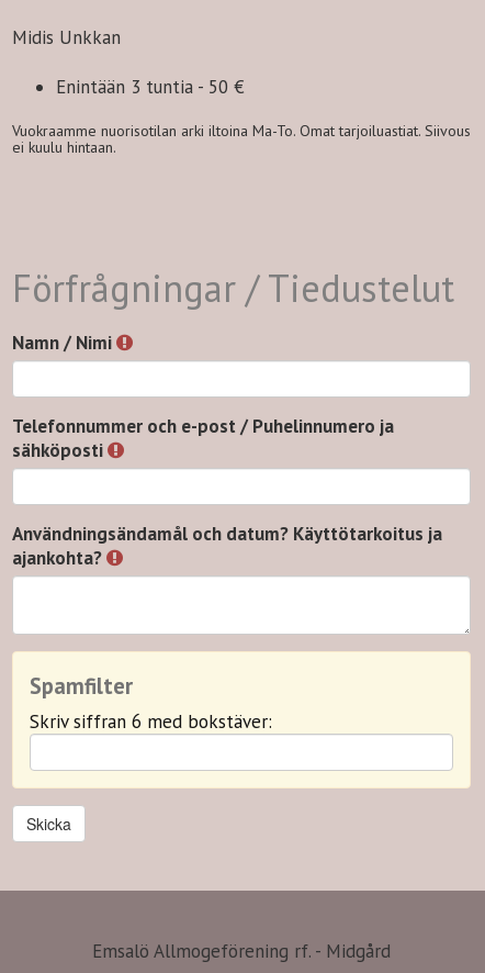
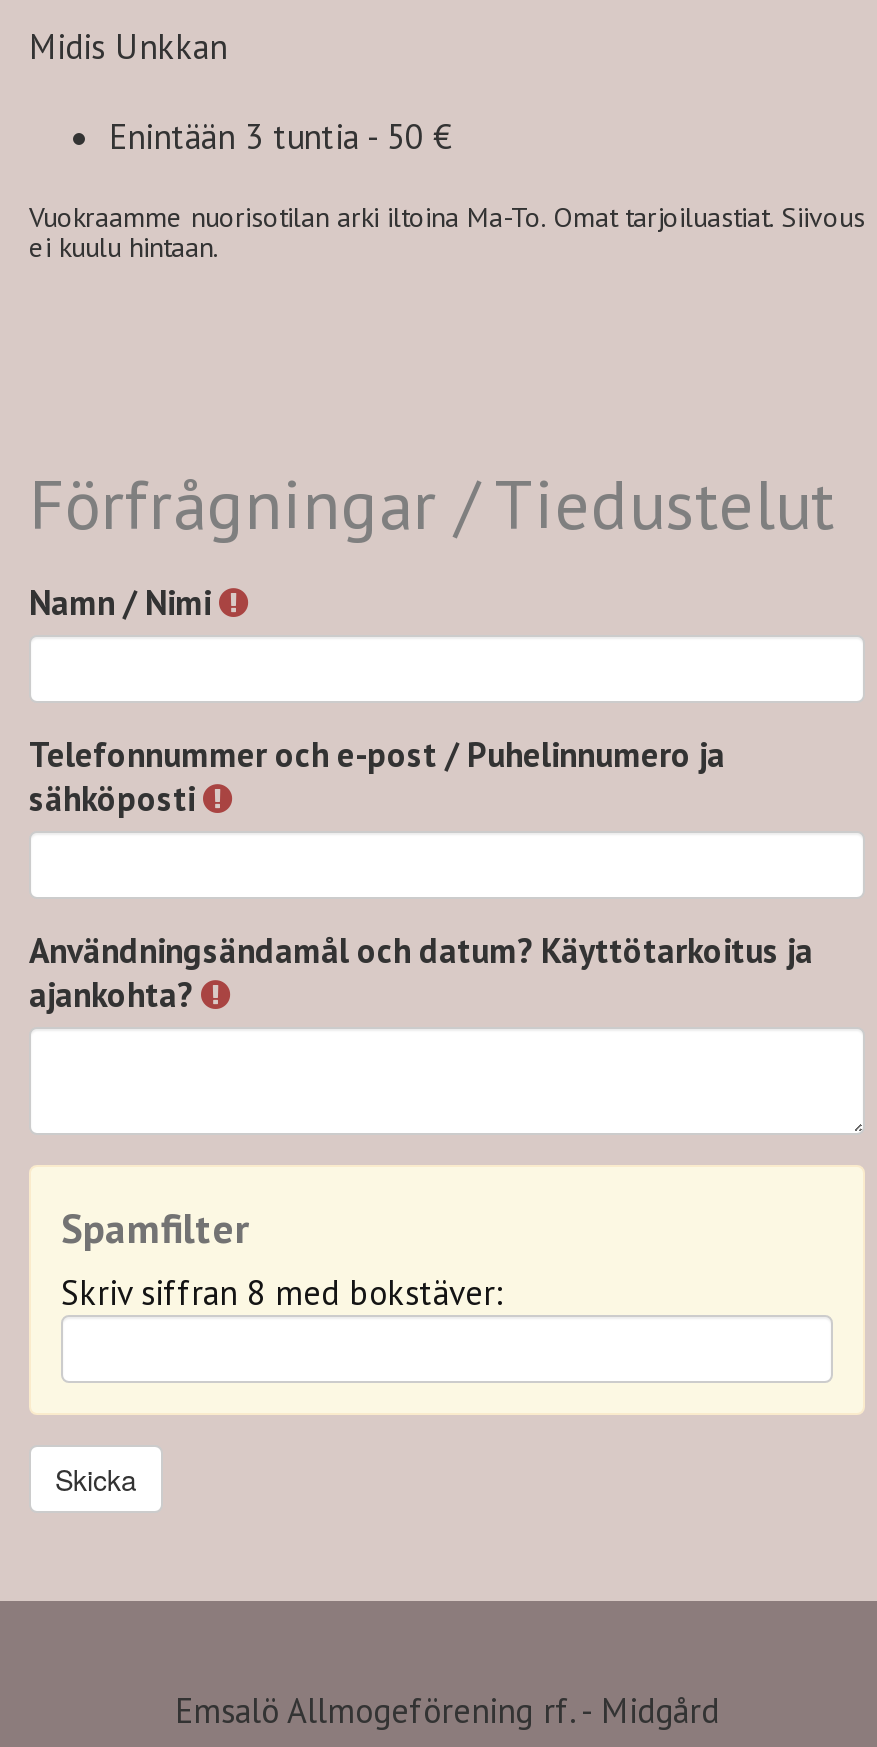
[30,709,272,733] Skriv siffran 6 med bokstäver: -> [61,1271,503,1315] Skriv siffran 8 med bokstäver:

